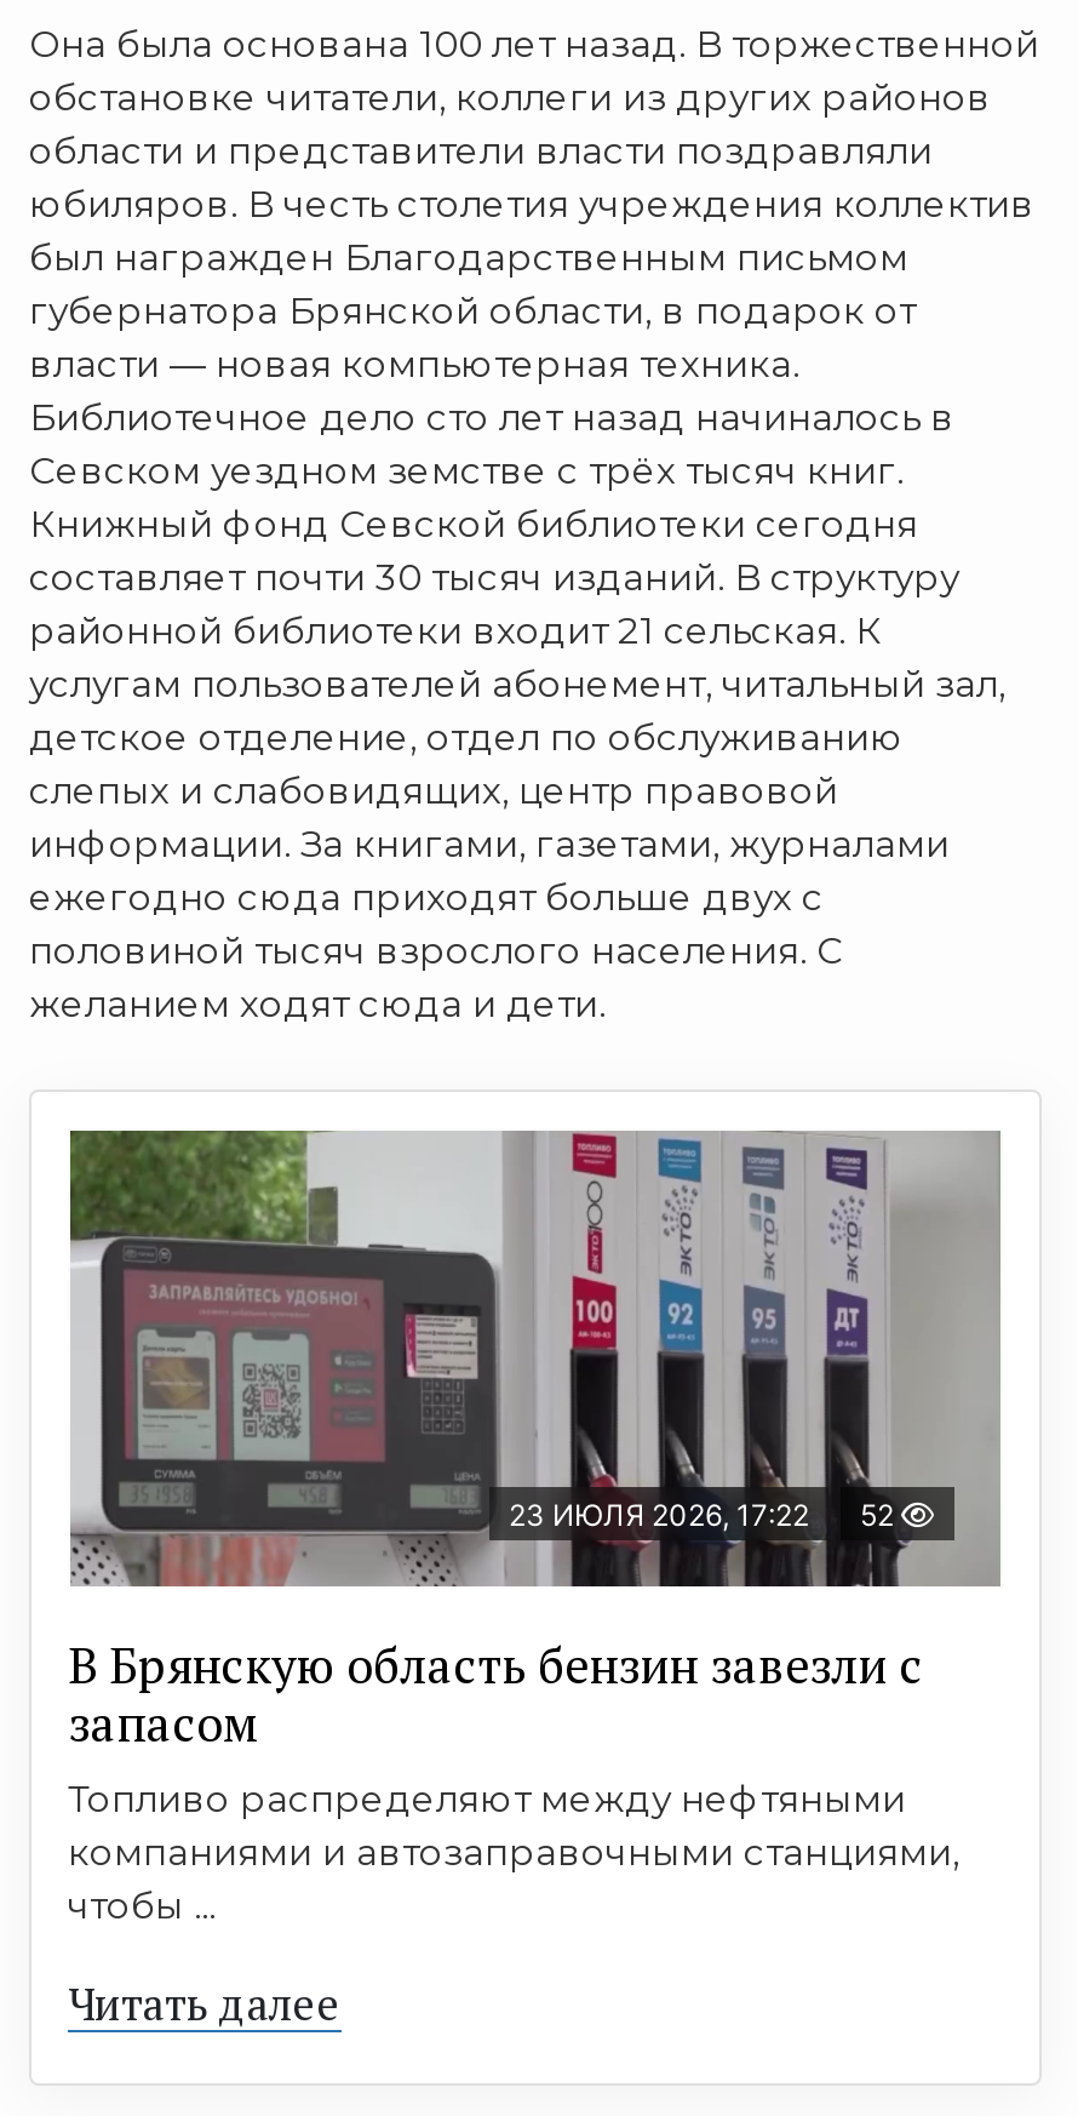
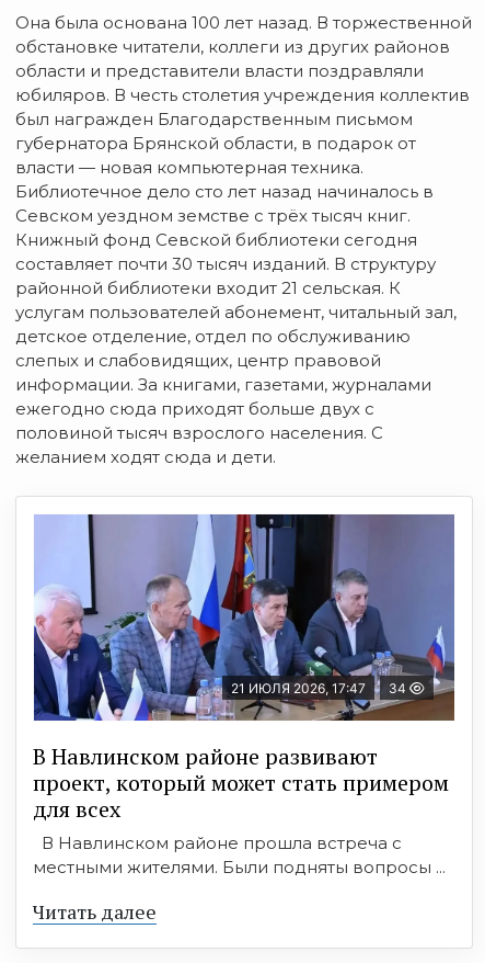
[68,1128,1000,1589] [image] | 23 ИЮЛЯ 2026, 17:22 | 52 -> [33,513,454,722] [image] | 21 ИЮЛЯ 2026, 17:47 | 34
[68,1631,959,1927] В Брянскую область бензин завезли с | запасом | Топливо распределяют между нефтяными | компаниями и автозаправочными станциями, | чтобы ... -> [33,741,449,877] В Навлинском районе развивают | проект, который может стать примером | для всех | В Навлинском районе прошла встреча с | местными жителями. Были подняты вопросы ...

